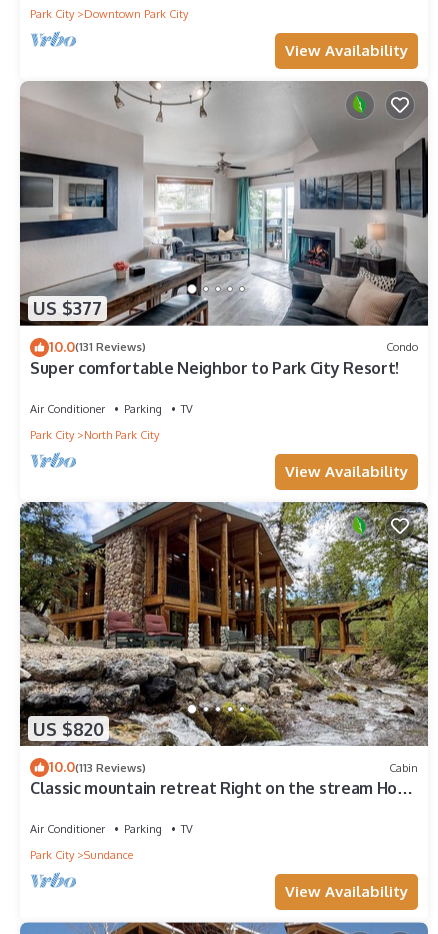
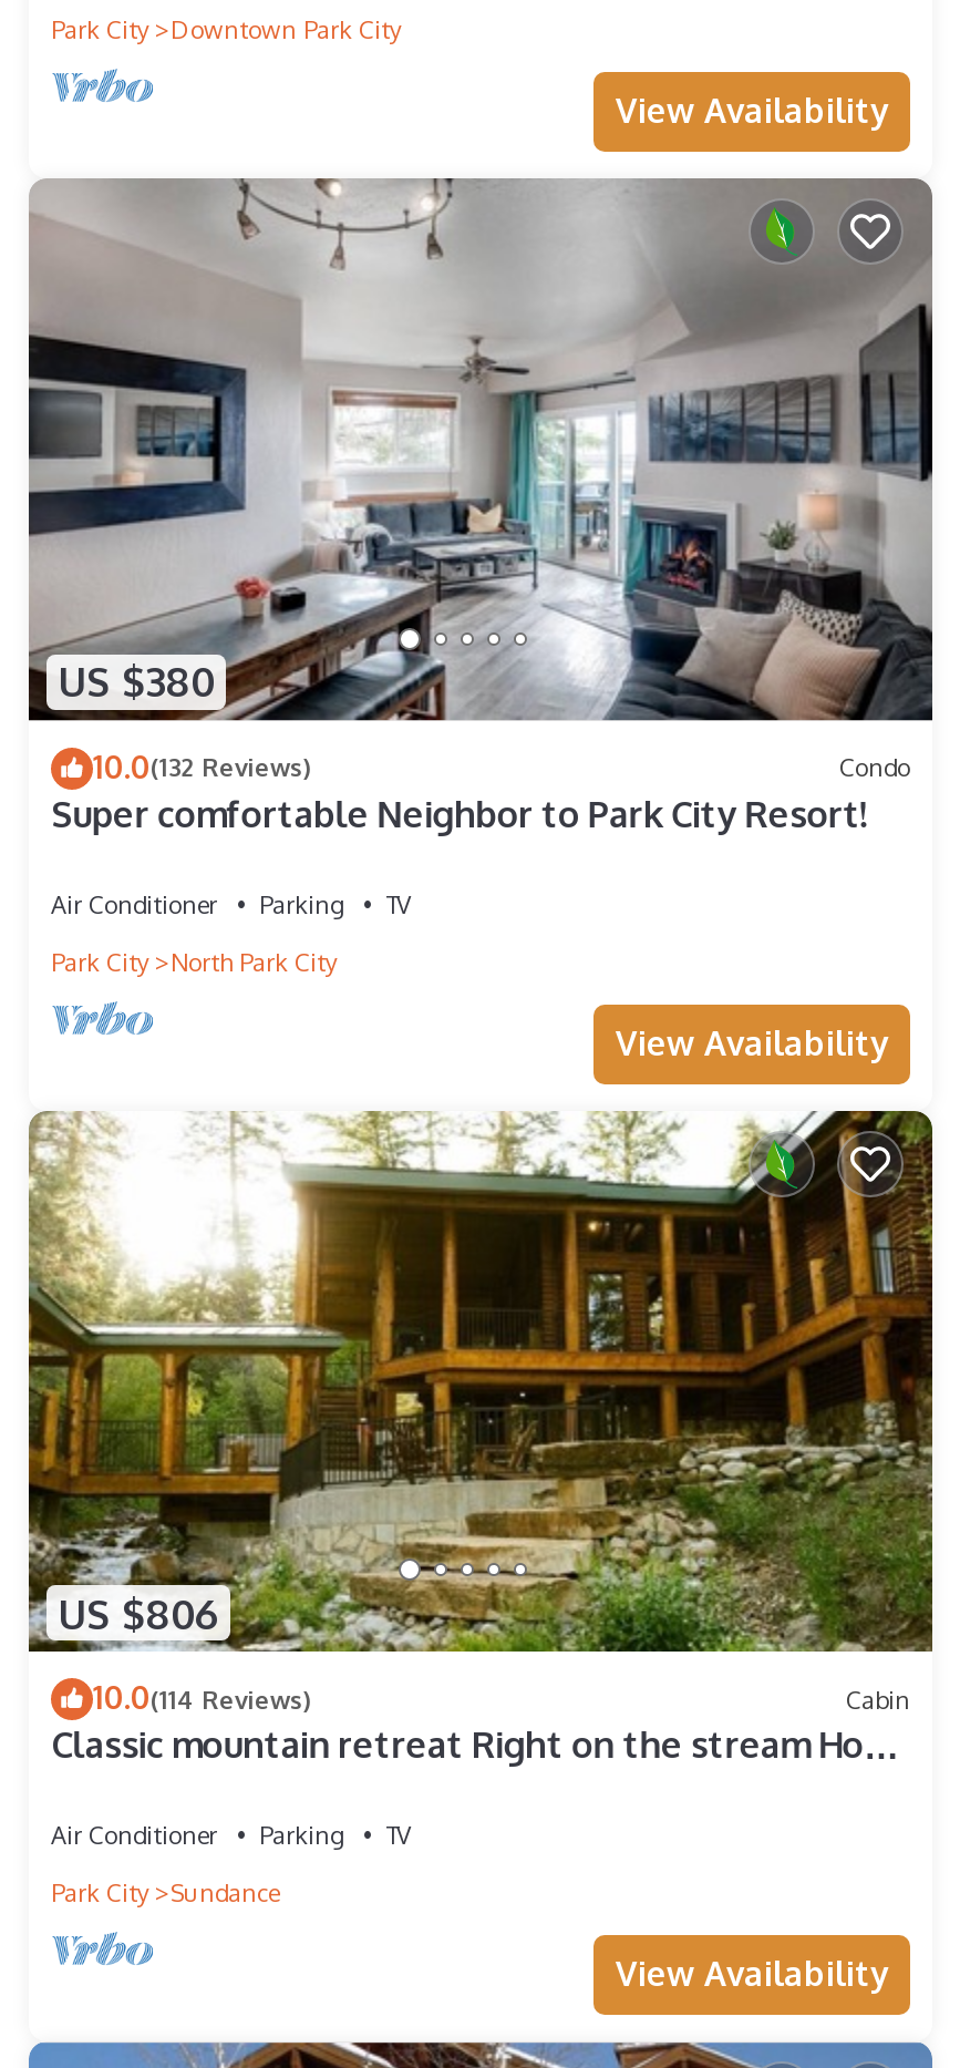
[33,297,102,319] US $377 -> [58,657,215,706] US $380
[49,338,146,355] 10.0(131 Reviews) -> [93,747,312,784] 10.0(132 Reviews)
[19,501,429,746] [image] | US $820 -> [27,1109,935,1654] [image] | US $806
[49,758,146,775] 10.0(113 Reviews) -> [93,1679,312,1716] 10.0(114 Reviews)

